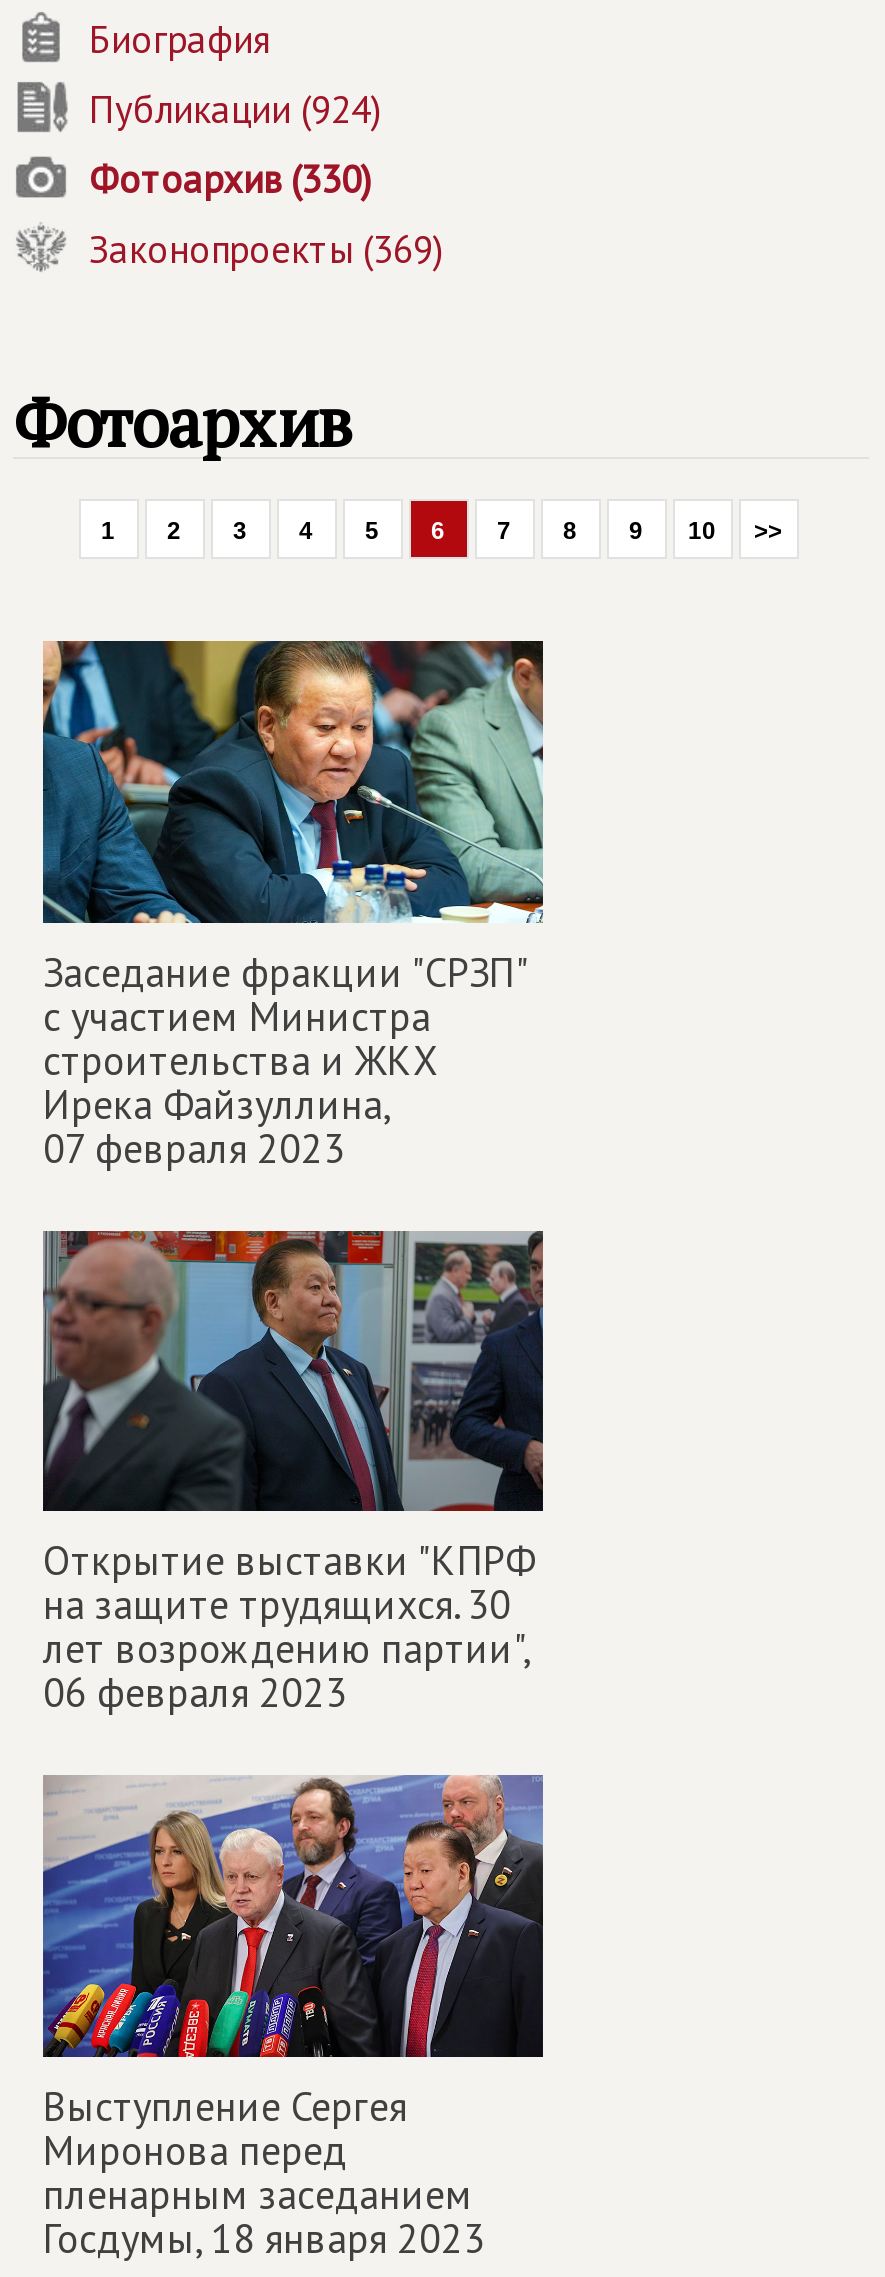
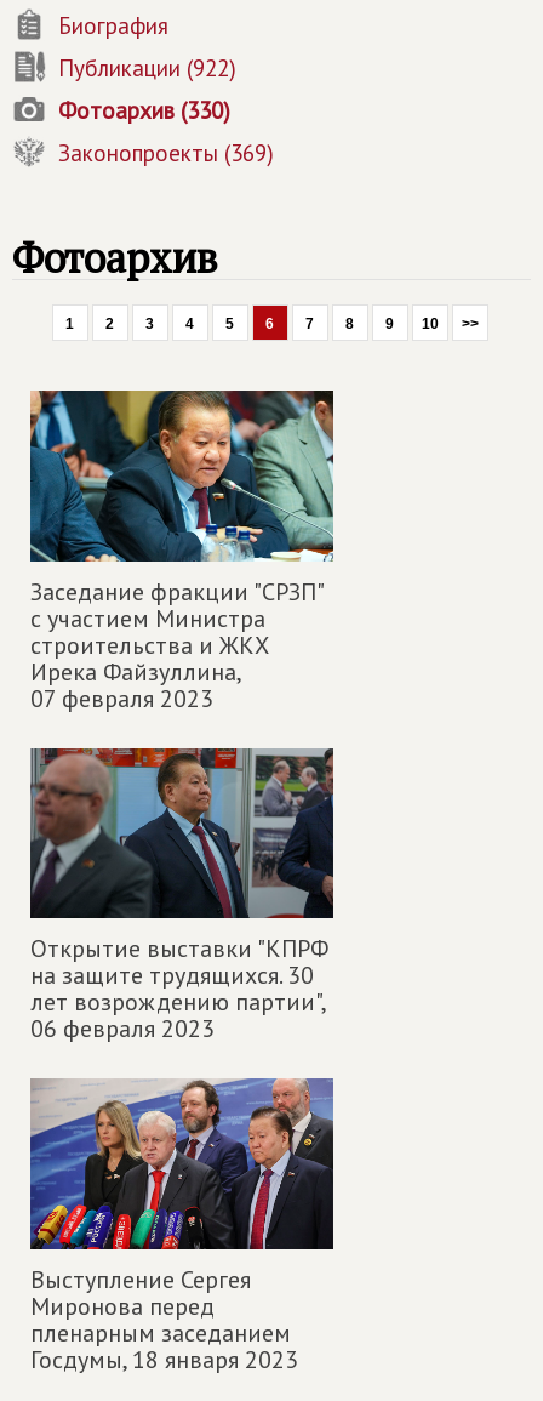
[89,85,383,133] Публикации (924) -> [58,53,236,82] Публикации (922)

